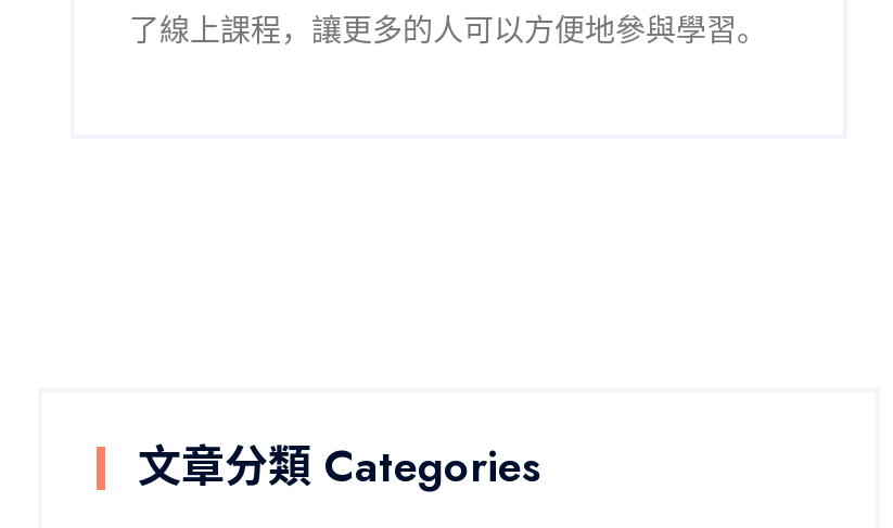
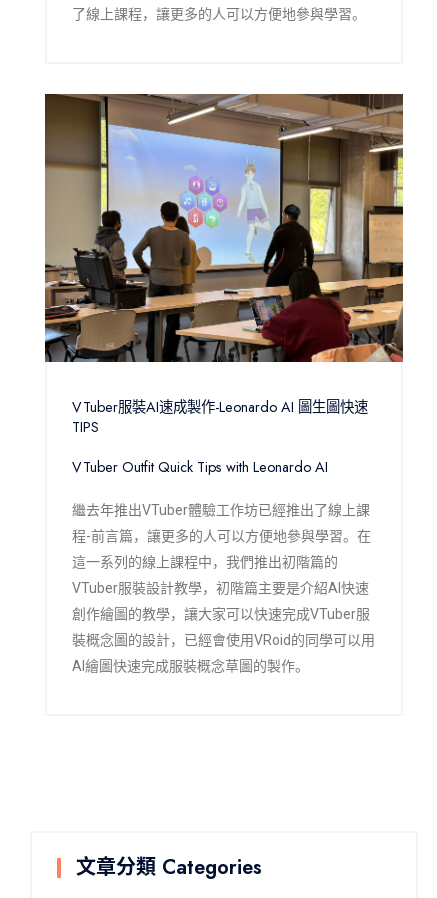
none -> [44,93,404,674] [image] | VTuber服裝AI速成製作-Leonardo AI 圖生圖快速 | TIPS | VTuber Outfit Quick Tips with Leonardo AI | 繼去年推出VTuber體驗工作坊已經推出了線上課 | 程-前言篇，讓更多的人可以方便地參與學習。在 | 這一系列的線上課程中，我們推出初階篇的 | VTuber服裝設計教學，初階篇主要是介紹AI快速 | 創作繪圖的教學，讓大家可以快速完成VTuber服 | 裝概念圖的設計，已經會使用VRoid的同學可以用 | AI繪圖快速完成服裝概念草圖的製作。

